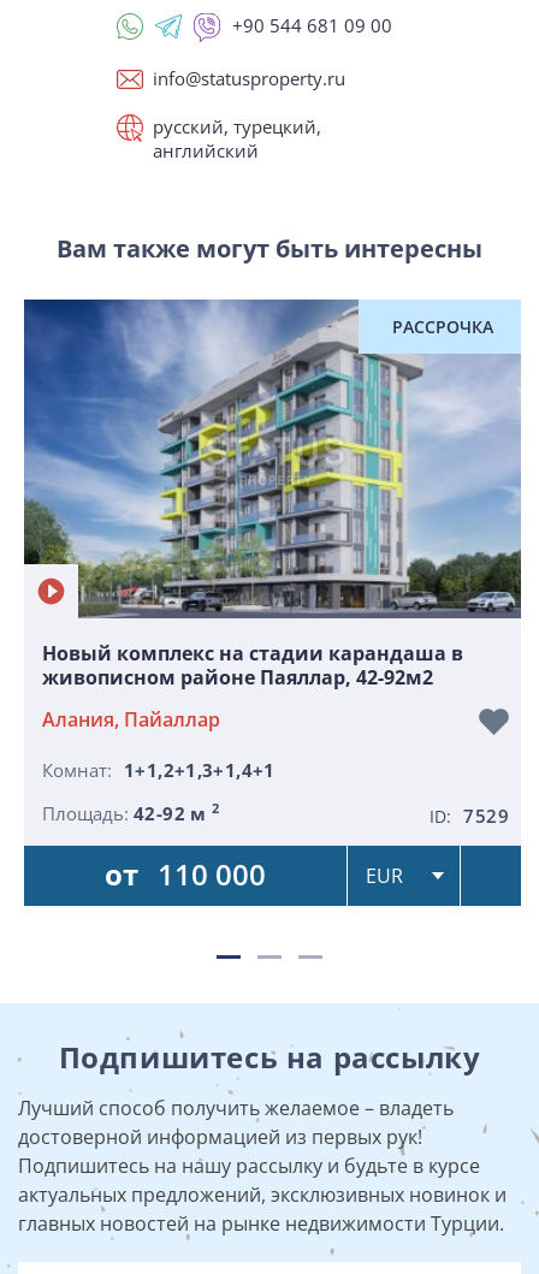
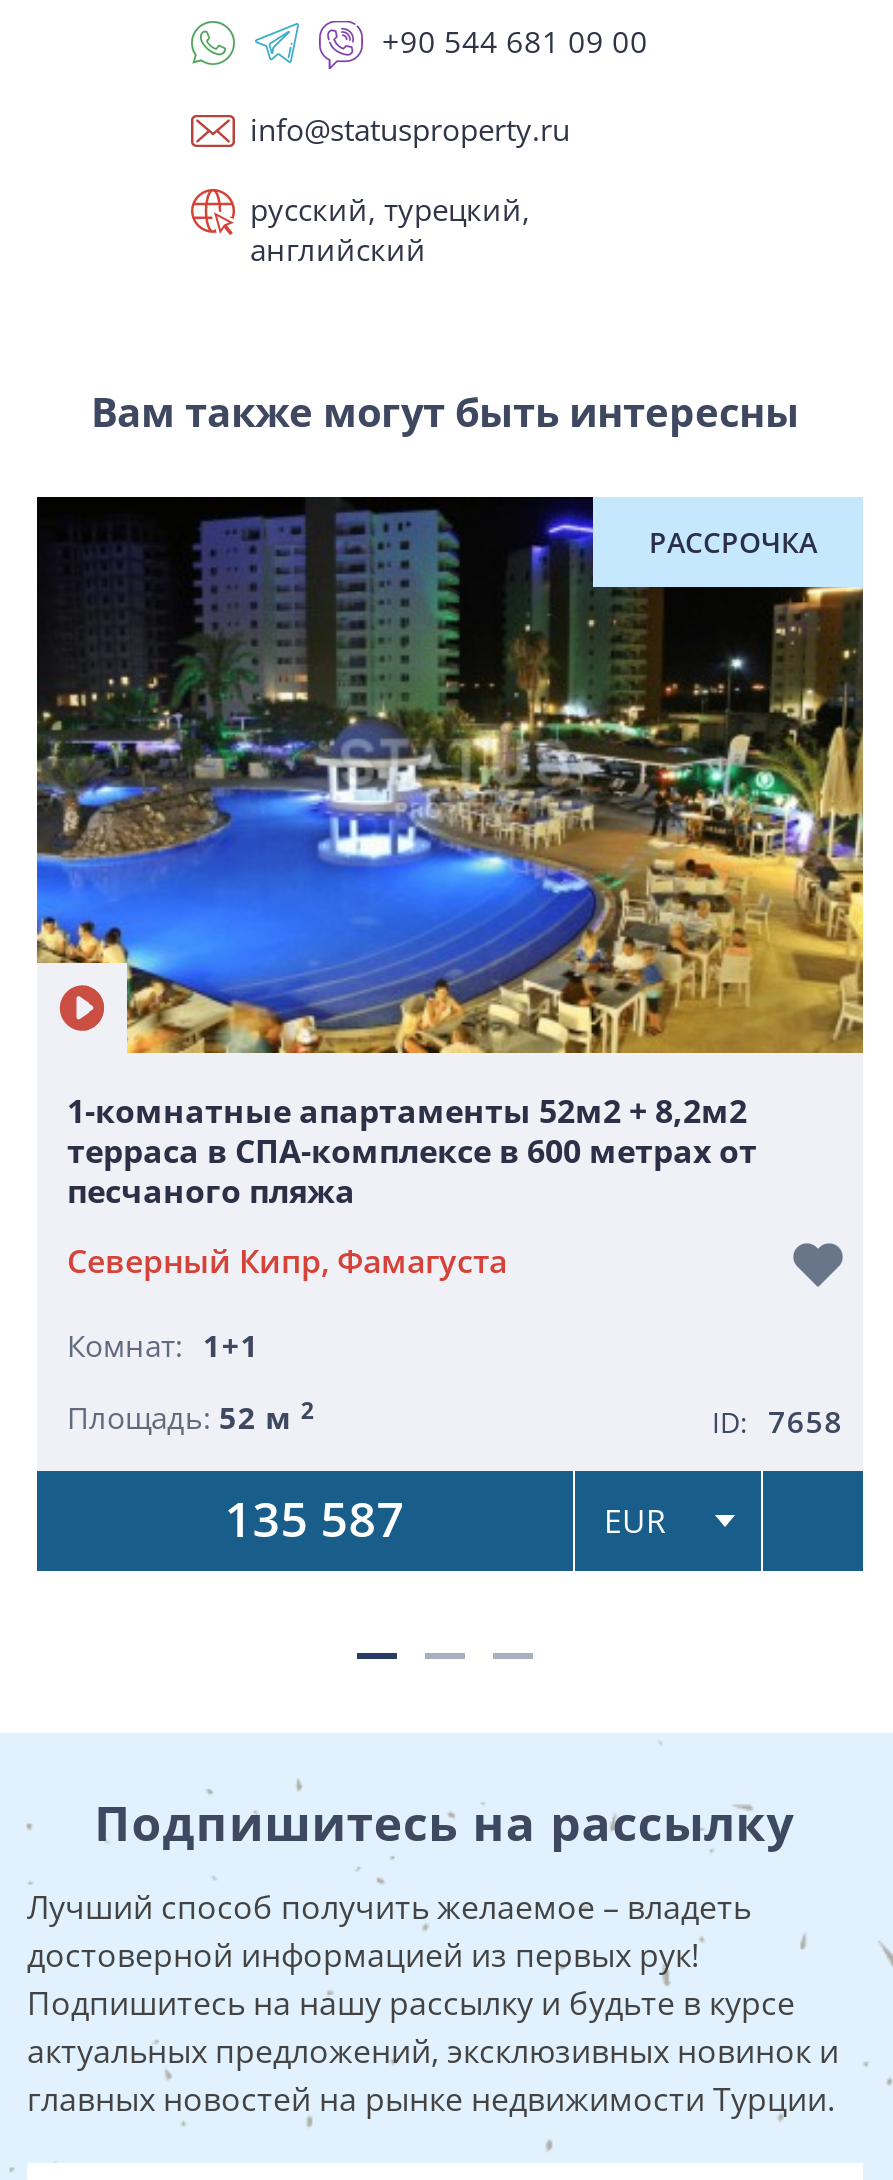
[23,298,522,691] [image] | Новый комплекс на стадии карандаша в | живописном районе Паяллар, 42-92м2 -> [35,495,865,1214] [image] | 1-комнатные апартаменты 52м2 + 8,2м2 | терраса в СПА-комплексе в 600 метрах от | песчаного пляжа
[42,706,220,733] Алания, Пайаллар -> [67,1240,507,1284] Северный Кипр, Фамагуста
[42,758,275,782] Комнат: 1+1,2+1,3+1,4+1 -> [67,1326,259,1366] Комнат: 1+1
[42,799,509,828] Площадь: 42-92 м 2 | ID: 7529 -> [67,1394,843,1442] Площадь: 52 м 2 | ID: 7658
[104,854,266,894] от 110 000 -> [225,1486,405,1552] 135 587

